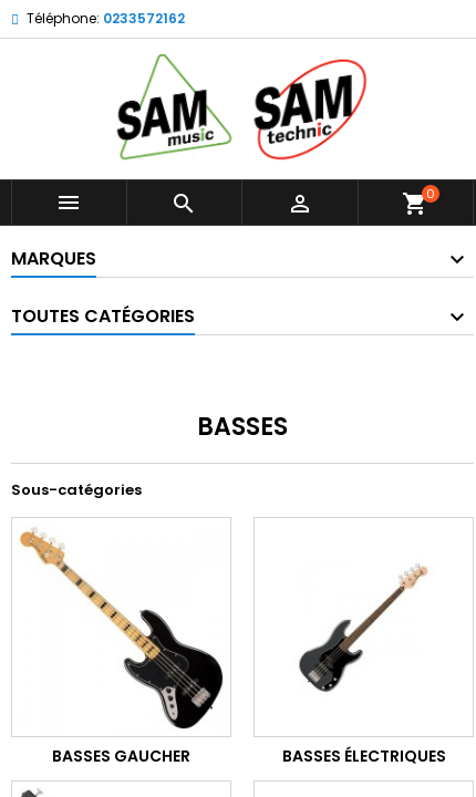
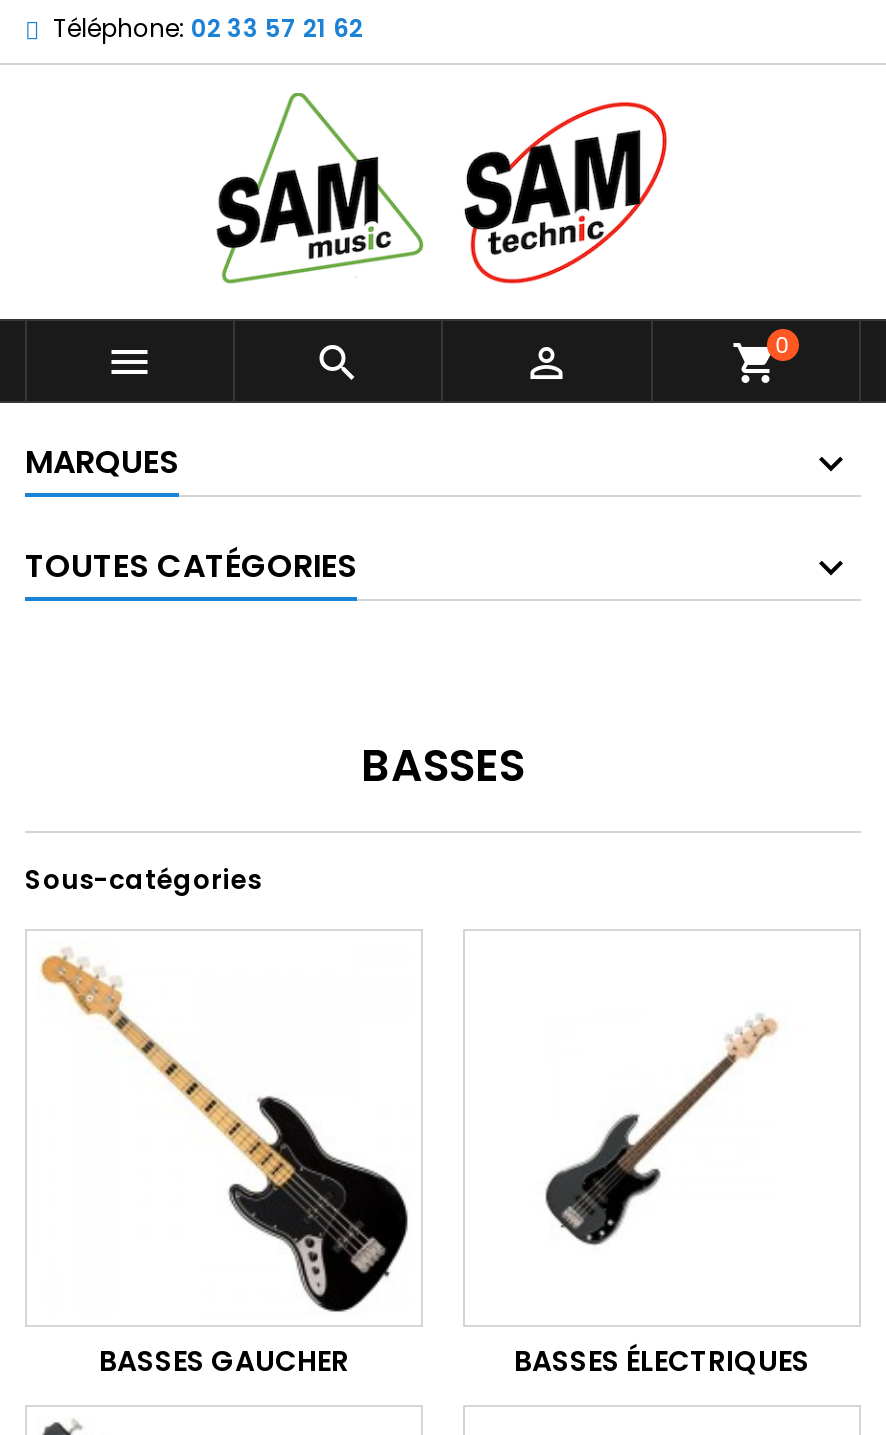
[27,9,185,28] Téléphone: 0233572162 -> [53,11,363,45] Téléphone: 02 33 57 21 62

